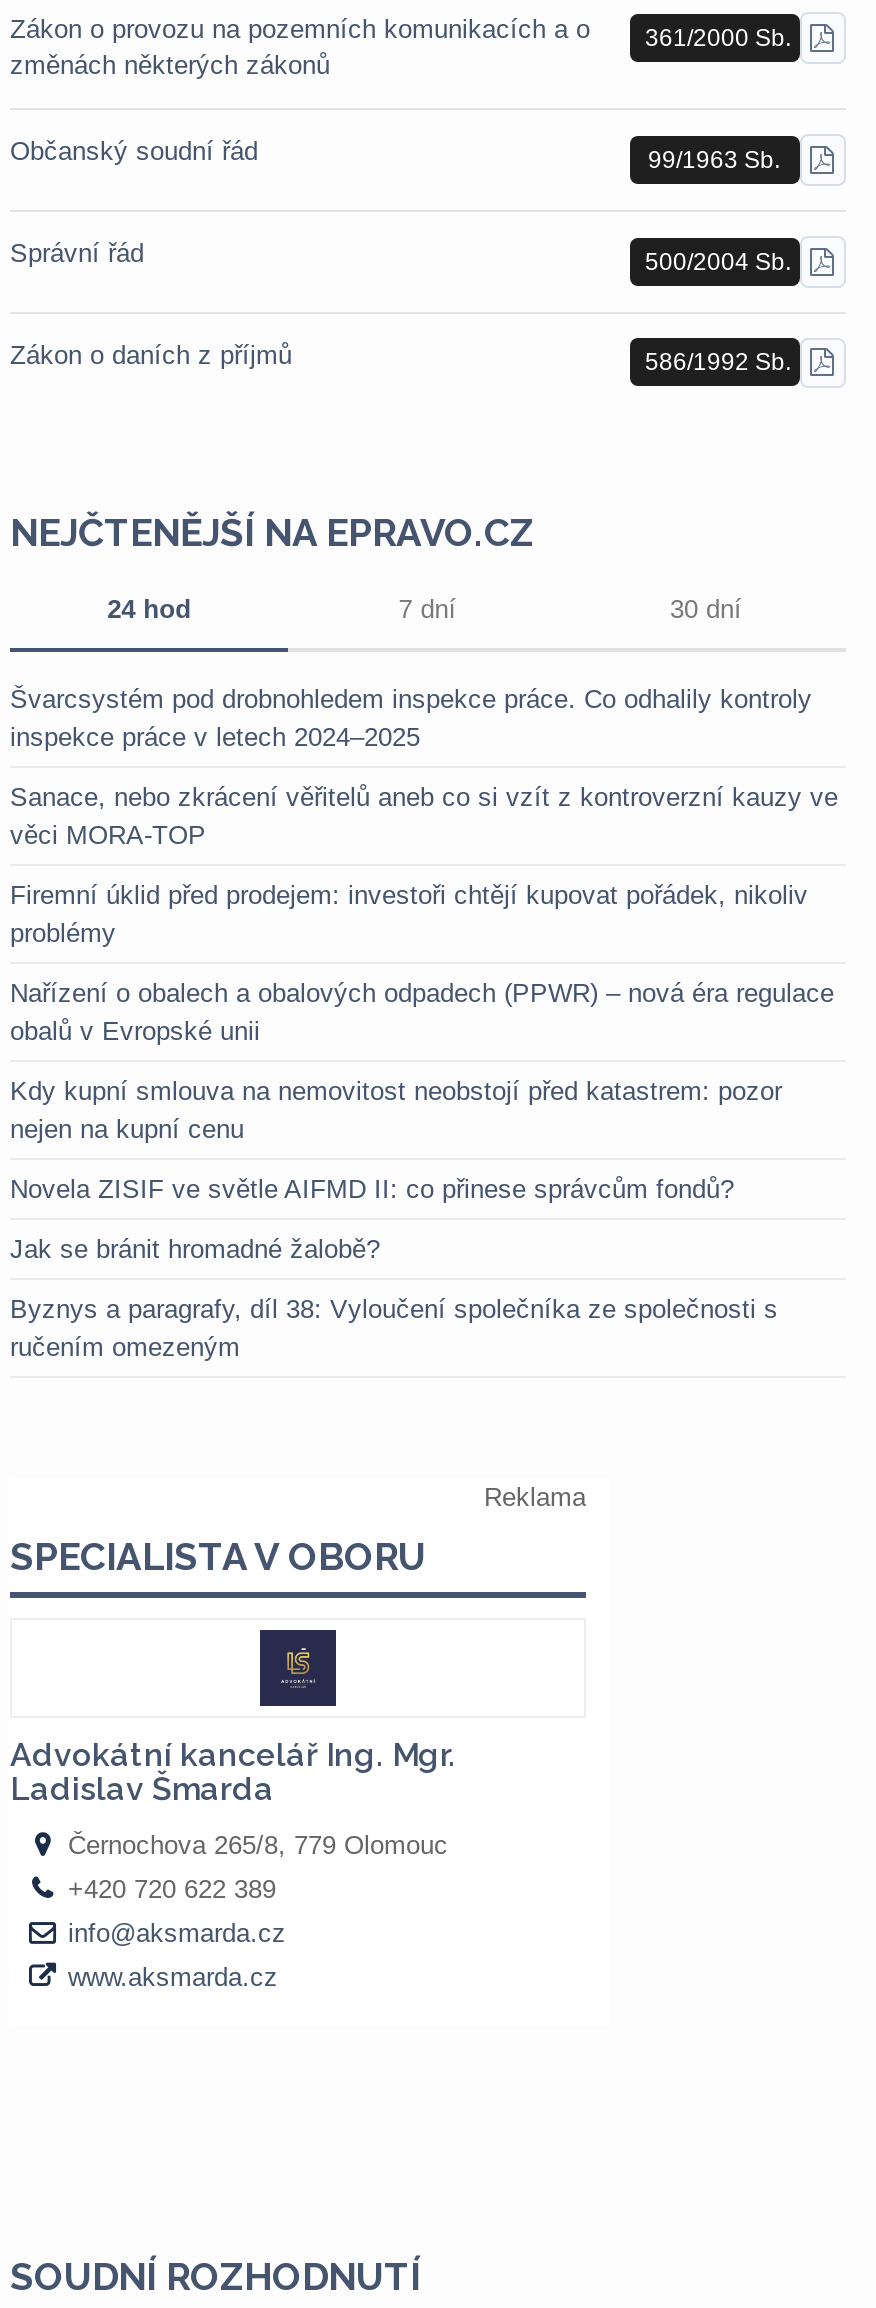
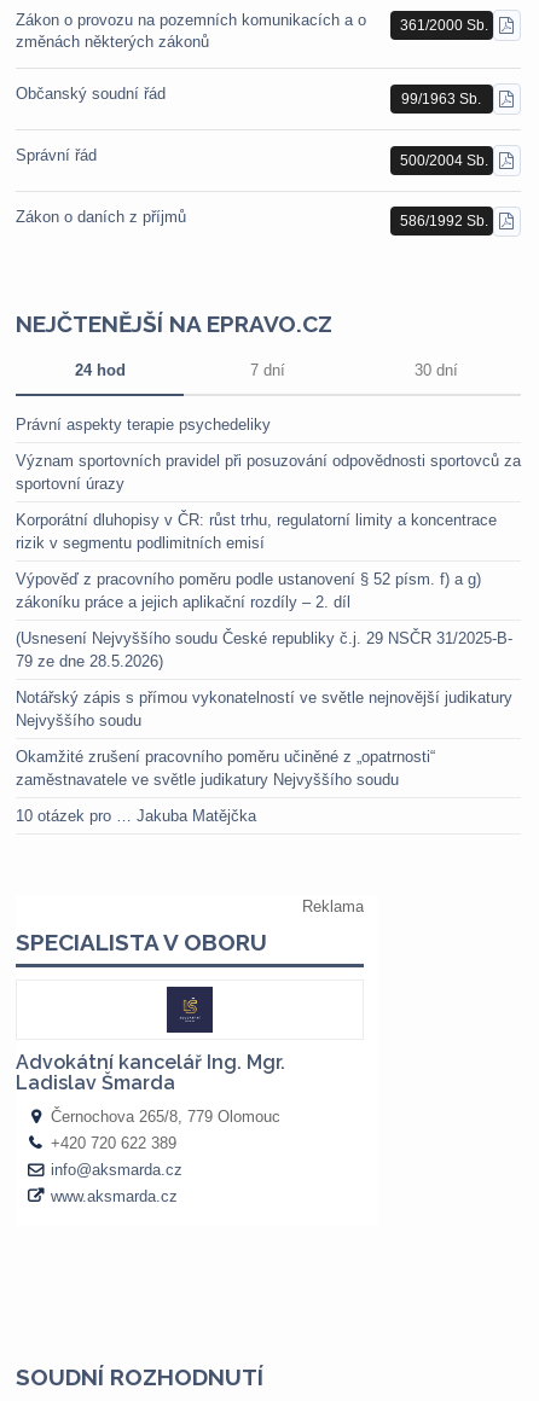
[10,684,812,752] Švarcsystém pod drobnohledem inspekce práce. Co odhalily kontroly | inspekce práce v letech 2024–2025 -> [16,416,271,434] Právní aspekty terapie psychedeliky
[10,782,838,850] Sanace, nebo zkrácení věřitelů aneb co si vzít z kontroverzní kauzy ve | věci MORA-TOP -> [16,452,521,493] Význam sportovních pravidel při posuzování odpovědnosti sportovců za | sportovní úrazy
[10,880,808,948] Firemní úklid před prodejem: investoři chtějí kupovat pořádek, nikoliv | problémy -> [16,511,497,552] Korporátní dluhopisy v ČR: růst trhu, regulatorní limity a koncentrace | rizik v segmentu podlimitních emisí
[10,978,834,1046] Nařízení o obalech a obalových odpadech (PPWR) – nová éra regulace | obalů v Evropské unii -> [16,570,481,611] Výpověď z pracovního poměru podle ustanovení § 52 písm. f) a g) | zákoníku práce a jejich aplikační rozdíly – 2. díl
[10,1076,782,1144] Kdy kupní smlouva na nemovitost neobstojí před katastrem: pozor | nejen na kupní cenu -> [16,629,512,671] (Usnesení Nejvyššího soudu České republiky č.j. 29 NSČR 31/2025-B- | 79 ze dne 28.5.2026)
[10,1174,734,1204] Novela ZISIF ve světle AIFMD II: co přinese správcům fondů? -> [16,689,512,730] Notářský zápis s přímou vykonatelností ve světle nejnovější judikatury | Nejvyššího soudu
[10,1234,380,1264] Jak se bránit hromadné žalobě? -> [16,748,435,789] Okamžité zrušení pracovního poměru učiněné z „opatrnosti“ | zaměstnavatele ve světle judikatury Nejvyššího soudu
[10,1294,778,1362] Byznys a paragrafy, díl 38: Vyloučení společníka ze společnosti s | ručením omezeným -> [16,807,256,825] 10 otázek pro … Jakuba Matějčka

